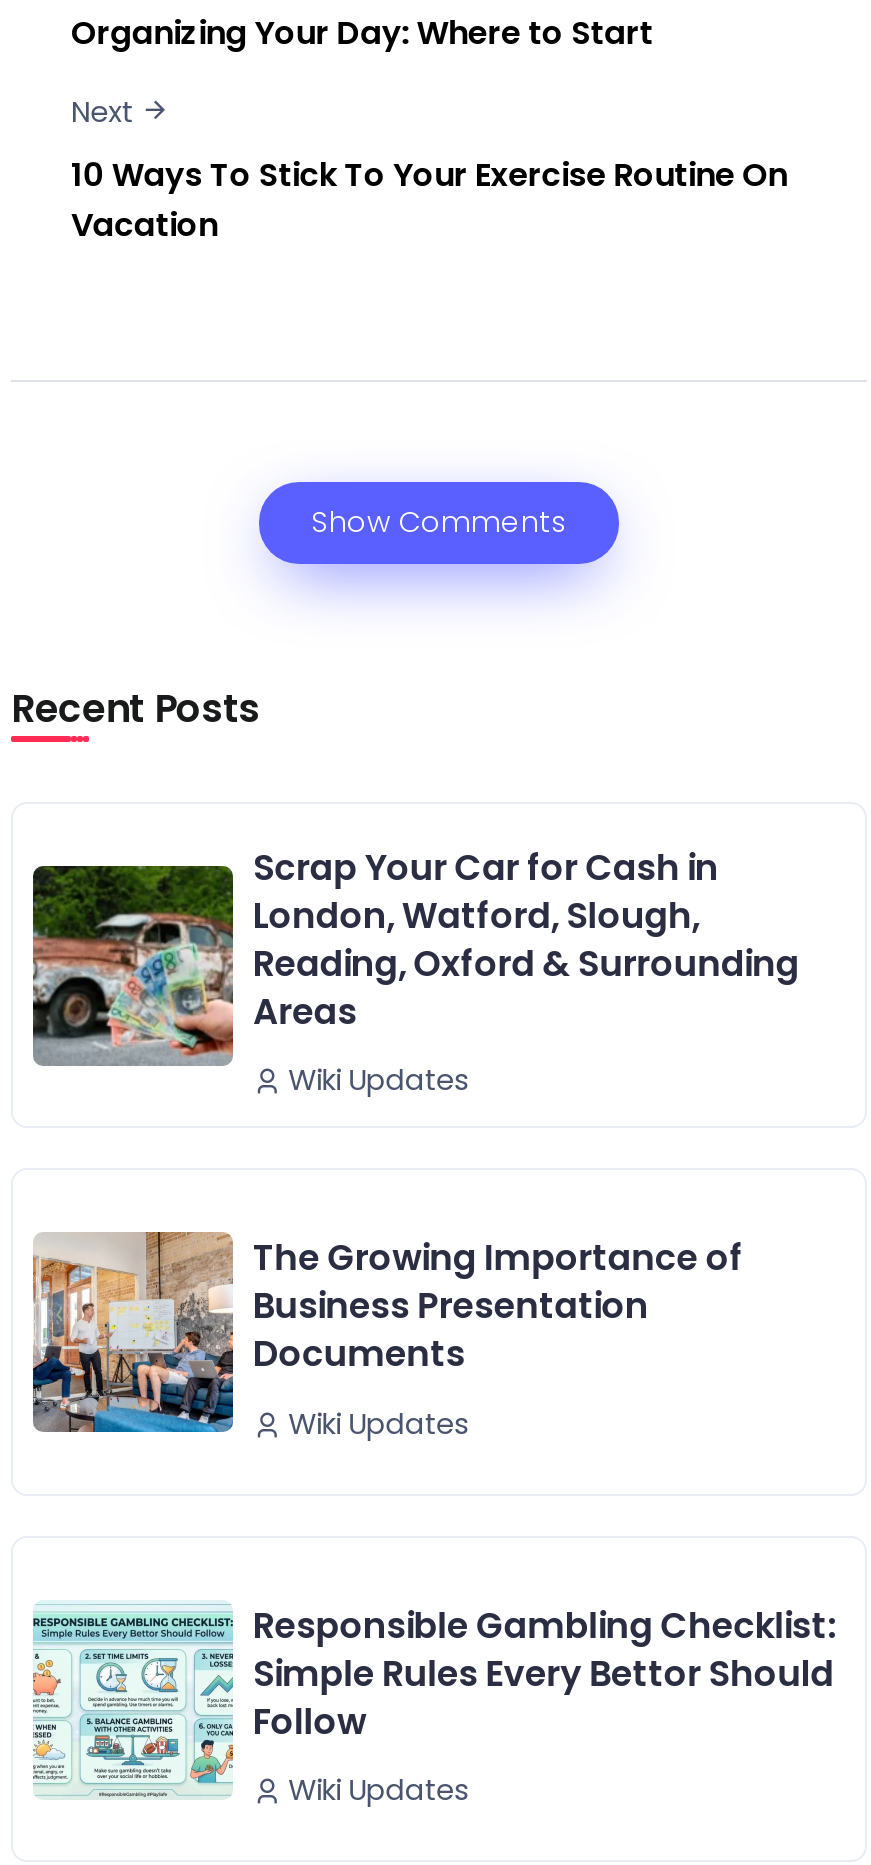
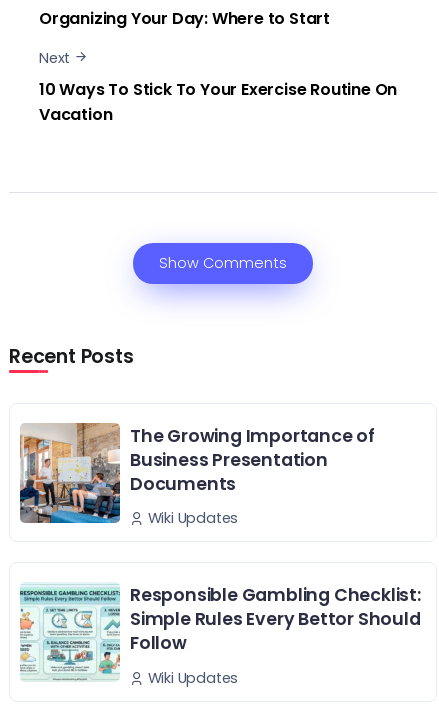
[31,844,799,1101] [image] | Scrap Your Car for Cash in | London, Watford, Slough, | Reading, Oxford & Surrounding | Areas | Wiki Updates -> none

